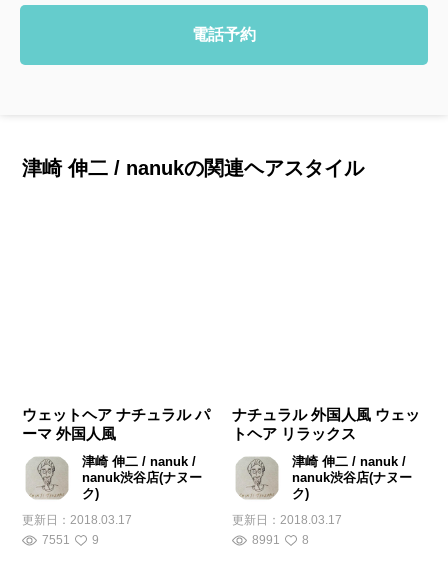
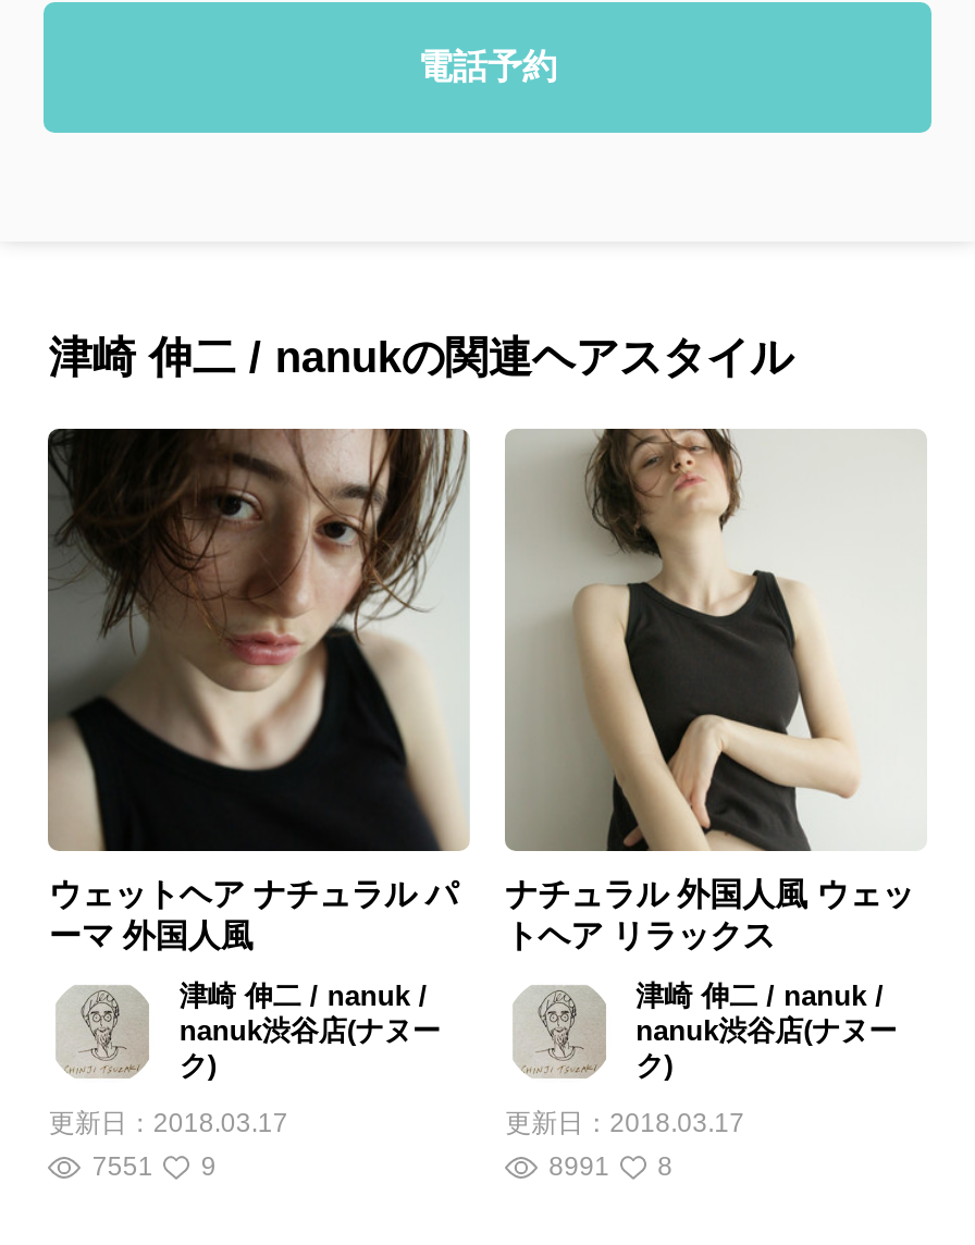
none -> [46,427,470,853] [image]
none -> [503,427,927,853] [image]

